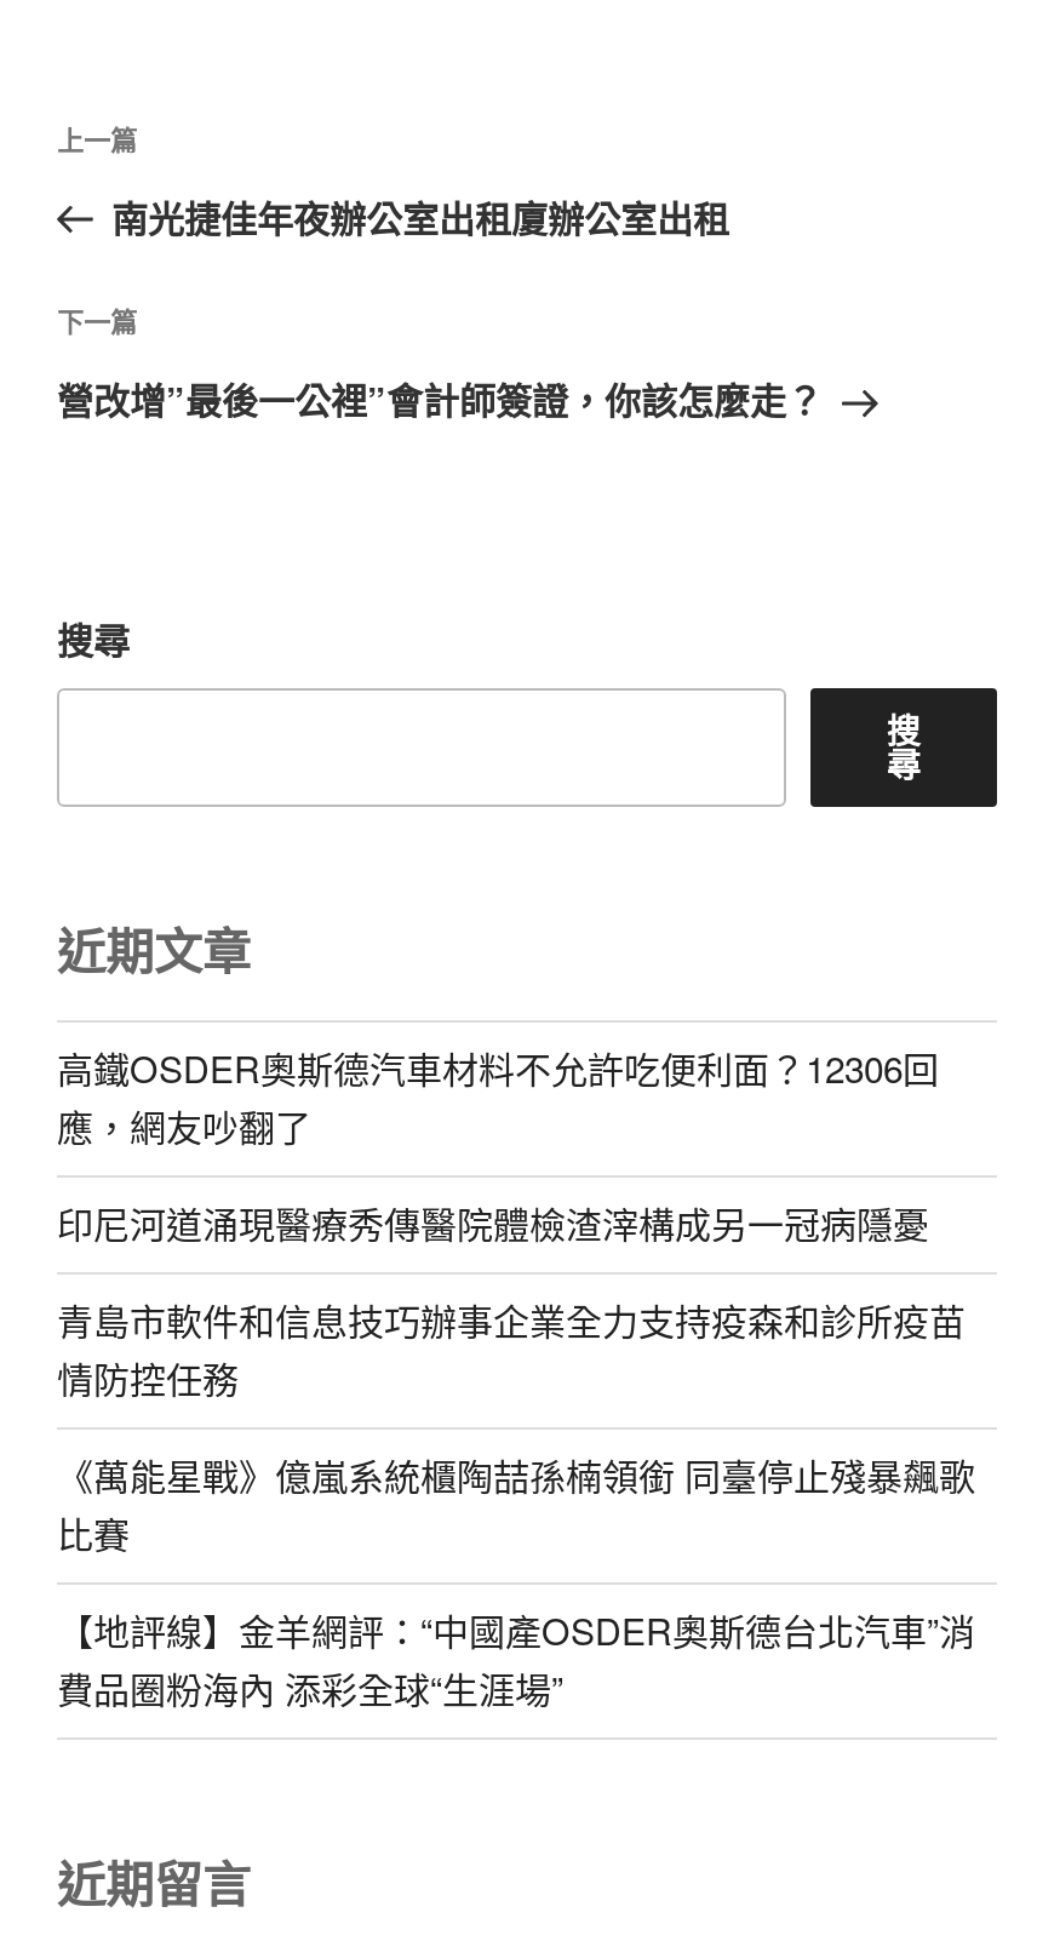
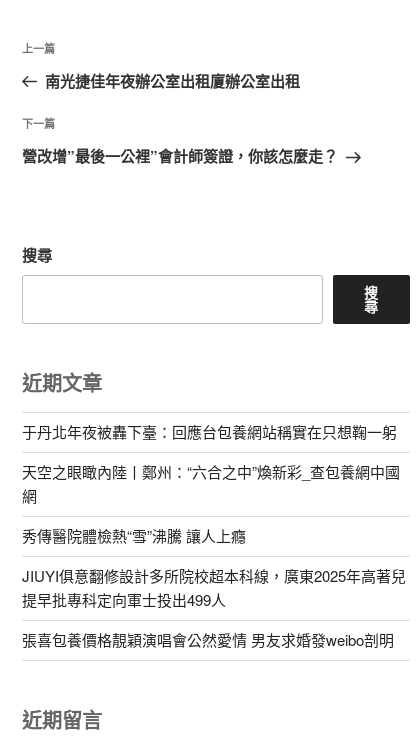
[57,1042,939,1152] 高鐵OSDER奧斯德汽車材料不允許吃便利面？12306回 | 應，網友吵翻了 -> [22,421,397,442] 于丹北年夜被轟下臺：回應台包養網站稱實在只想鞠一躬
[57,1198,929,1248] 印尼河道涌現醫療秀傳醫院體檢渣滓構成另一冠病隱憂 -> [22,461,400,506] 天空之眼瞰內陸丨鄭州：“六合之中”煥新彩_查包養網中國 | 網
[57,1294,966,1404] 青島市軟件和信息技巧辦事企業全力支持疫森和診所疫苗 | 情防控任務 -> [22,525,246,546] 秀傳醫院體檢熱“雪”沸騰 讓人上癮
[57,1450,975,1559] 《萬能星戰》億嵐系統櫃陶喆孫楠領銜 同臺停止殘暴飆歌 | 比賽 -> [22,565,406,610] JIUYI俱意翻修設計多所院校超本科線，廣東2025年高著兒 | 提早批專科定向軍士投出499人
[57,1605,975,1714] 【地評線】金羊網評：“中國產OSDER奧斯德台北汽車”消 | 費品圈粉海內 添彩全球“生涯場” -> [22,629,394,650] 張喜包養價格靚穎演唱會公然愛情 男友求婚發weibo剖明

